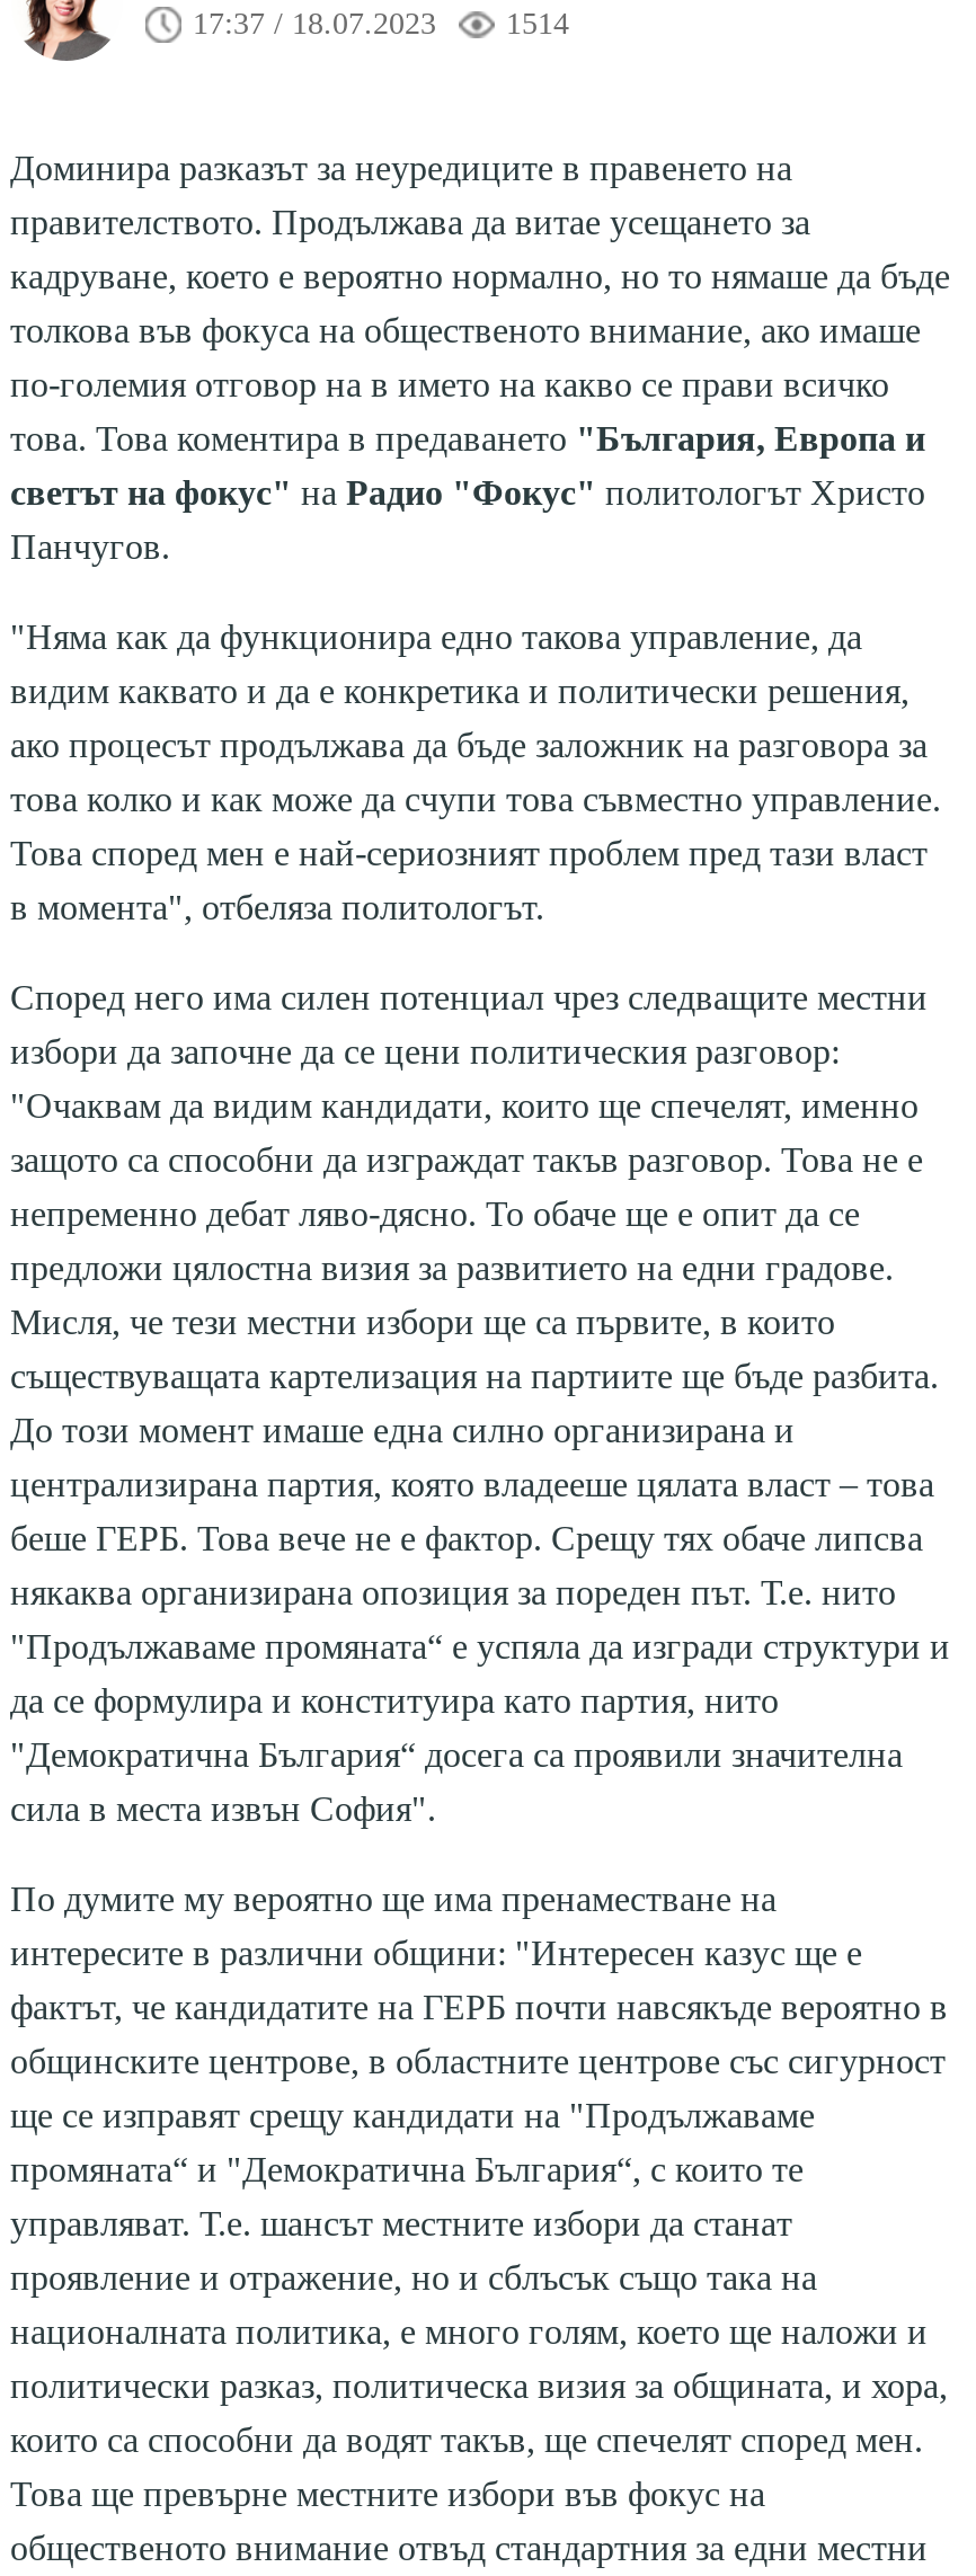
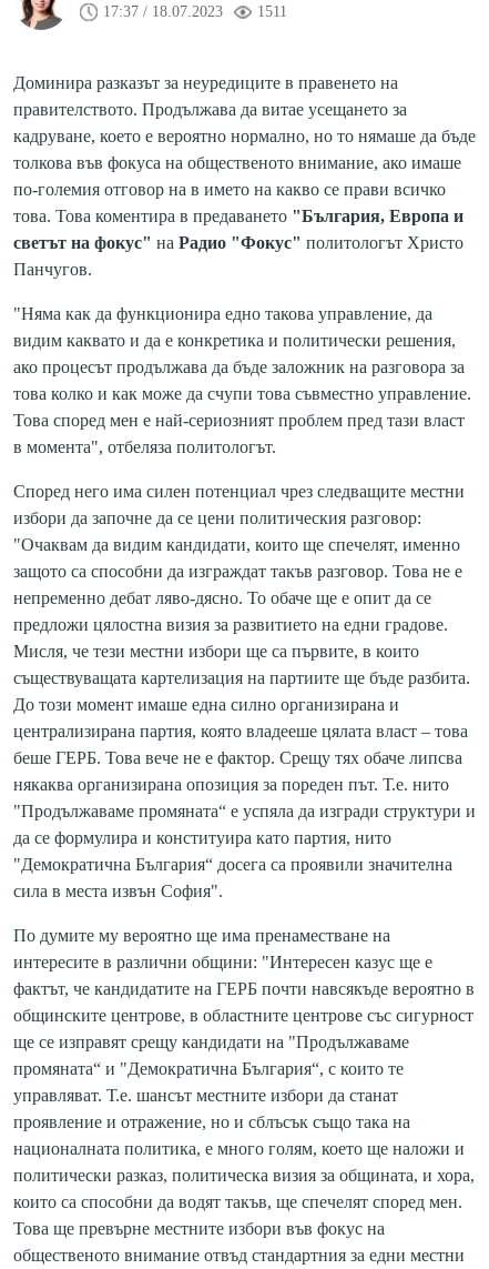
[506,7,569,41] 1514 -> [257,3,287,20] 1511

